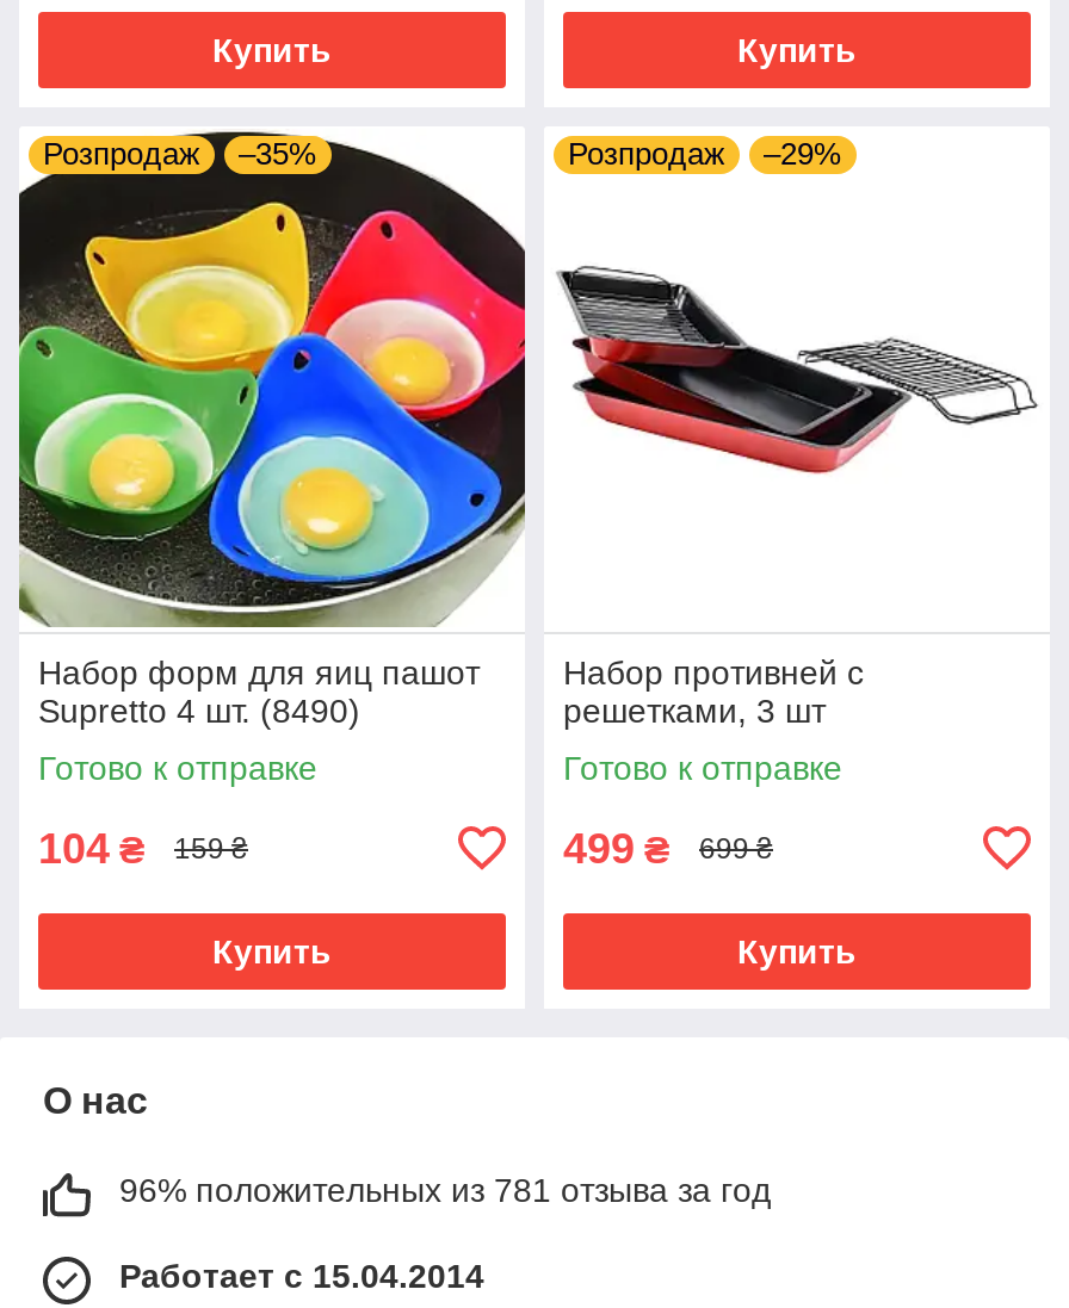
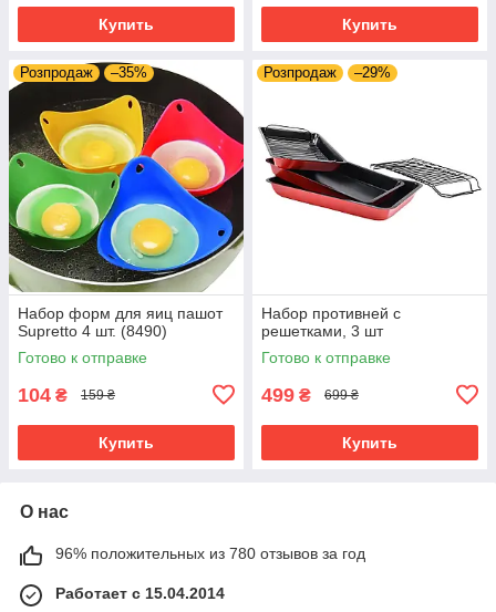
[119,1170,771,1209] 96% положительных из 781 отзыва за год -> [55,544,365,562] 96% положительных из 780 отзывов за год

